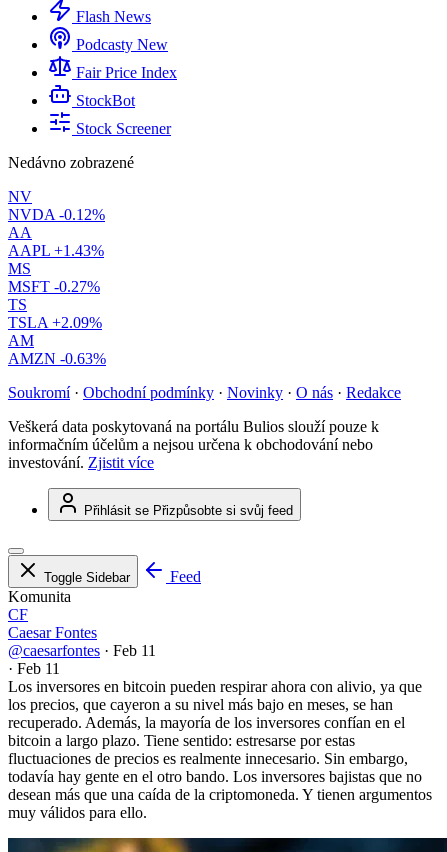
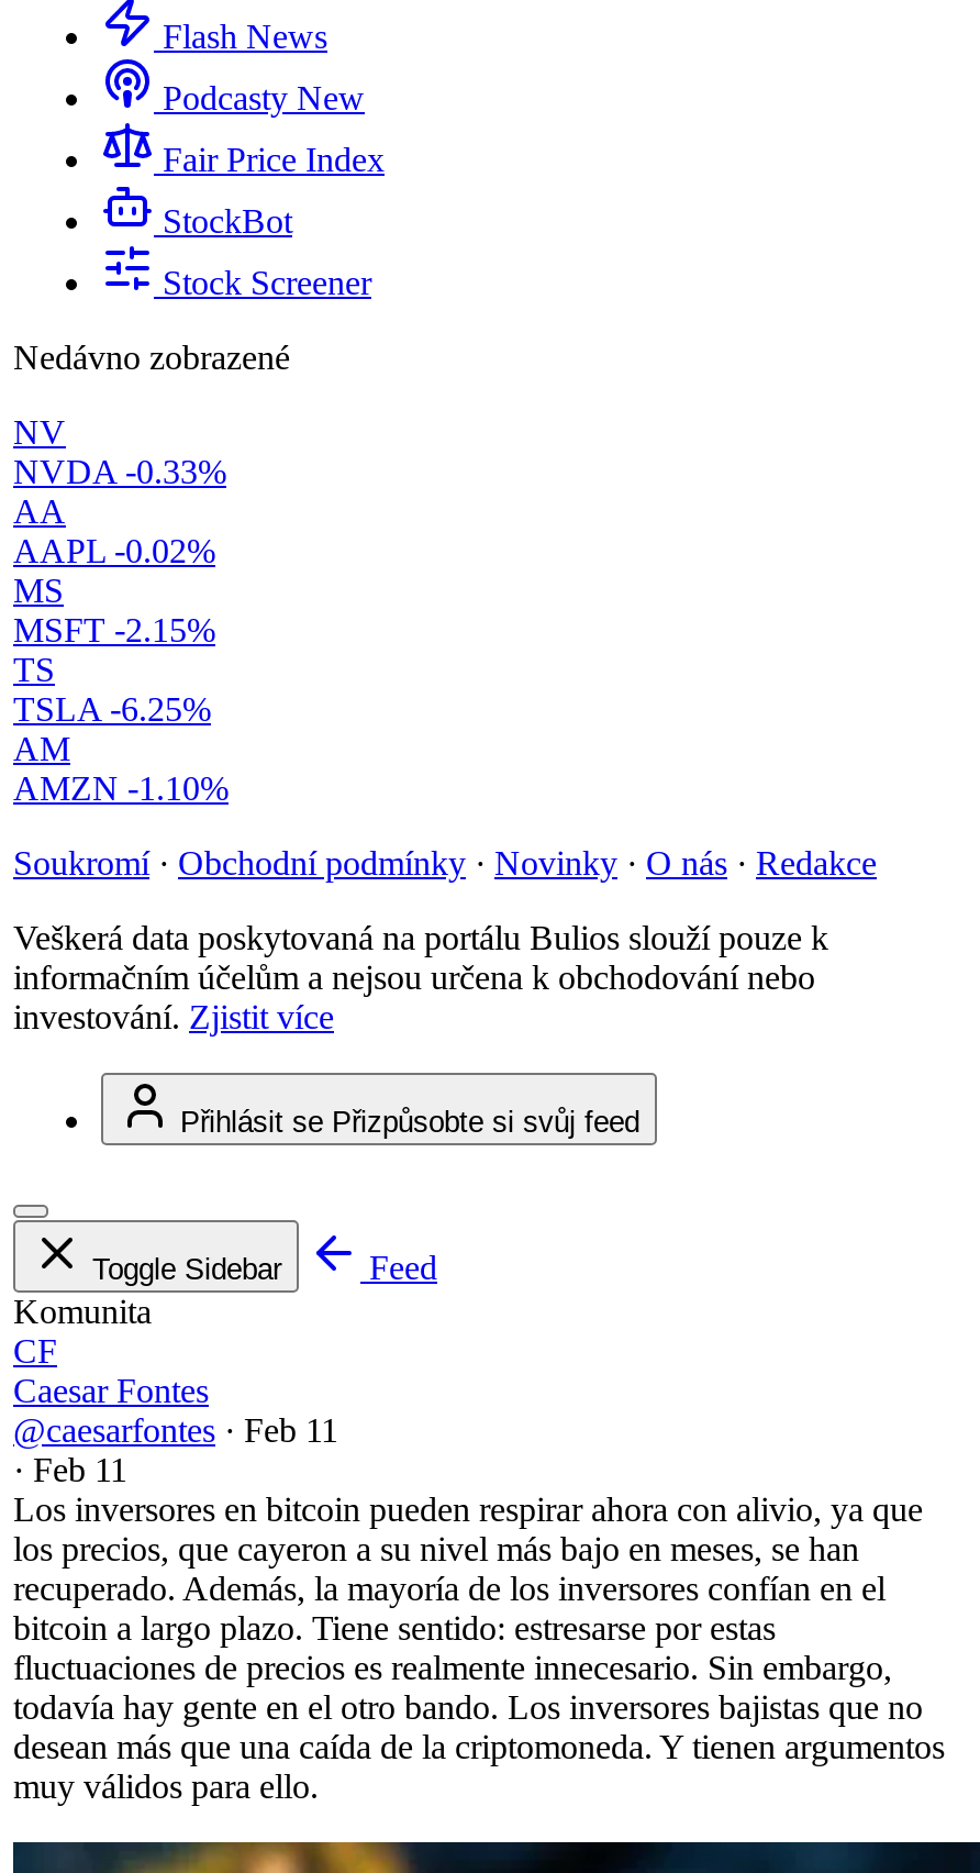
[8,206,105,223] NVDA -0.12% -> [13,453,226,490] NVDA -0.33%
[8,242,104,259] AAPL +1.43% -> [13,532,215,570] AAPL -0.02%
[8,278,100,295] MSFT -0.27% -> [13,611,215,649] MSFT -2.15%
[8,314,102,331] TSLA +2.09% -> [13,691,211,728] TSLA -6.25%
[8,350,106,367] AMZN -0.63% -> [13,770,229,807] AMZN -1.10%

